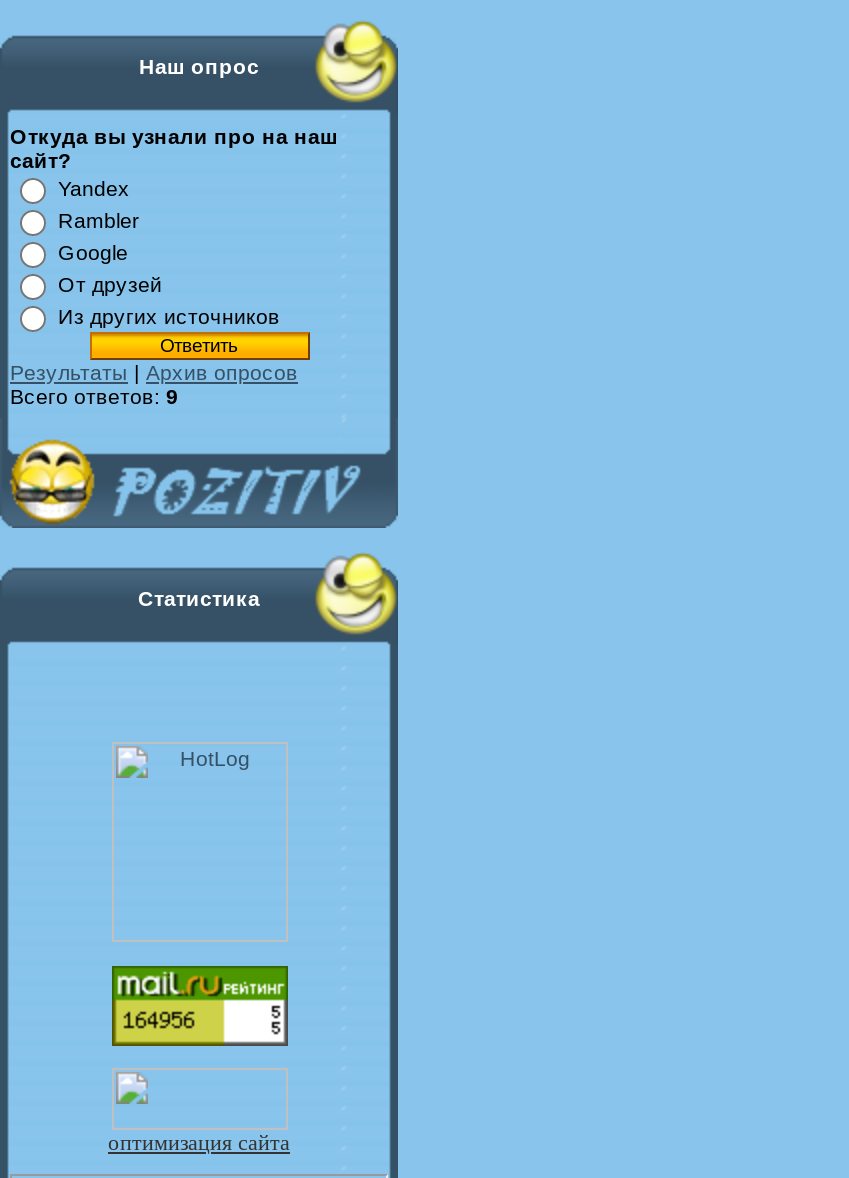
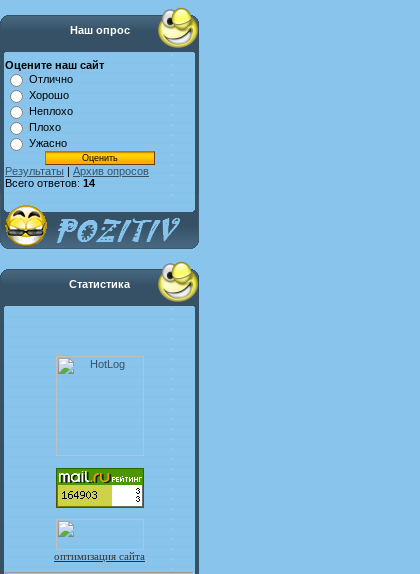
[10,124,338,328] Откуда вы узнали про на наш | сайт? | Yandex | Rambler | Google | От друзей | Из других источников -> [5,59,104,149] Оцените наш сайт | Отлично | Хорошо | Неплохо | Плохо | Ужасно
[10,384,178,408] Всего ответов:9 -> [5,177,95,189] Всего ответов:14

